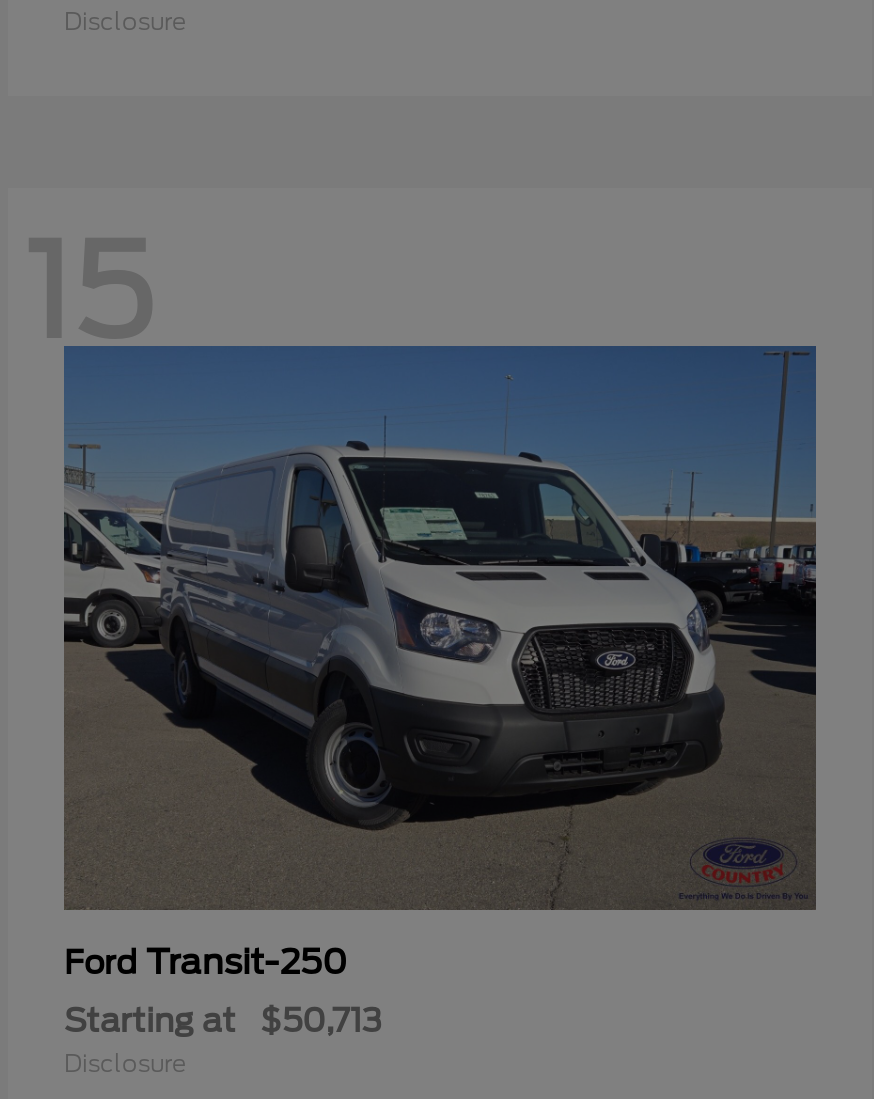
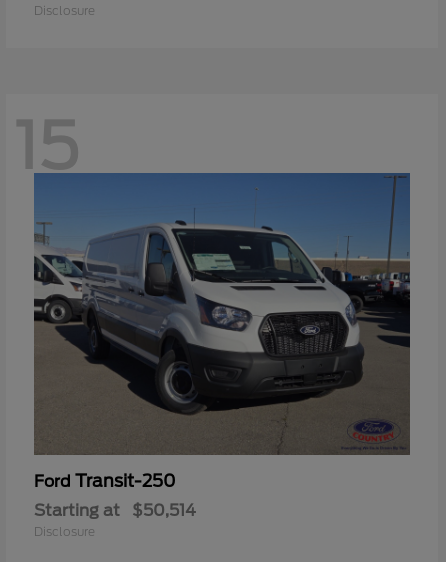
[64,1002,382,1040] Starting at $50,713 -> [34,501,196,520] Starting at $50,514

